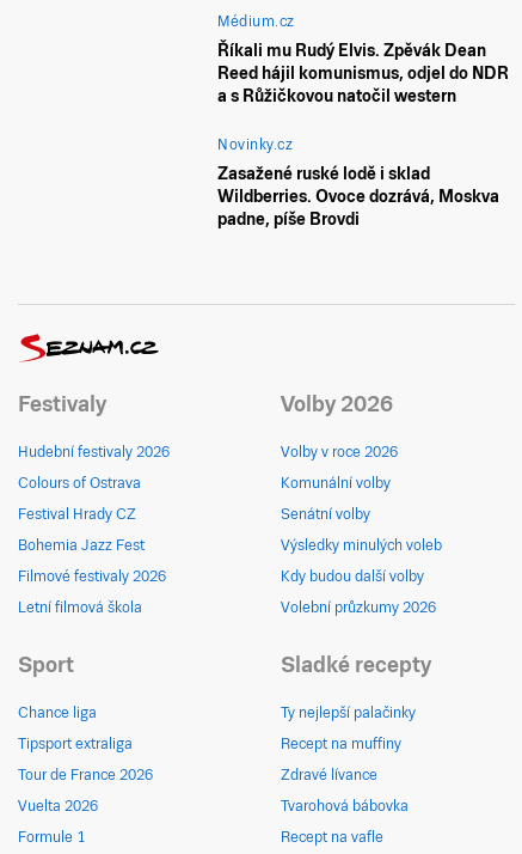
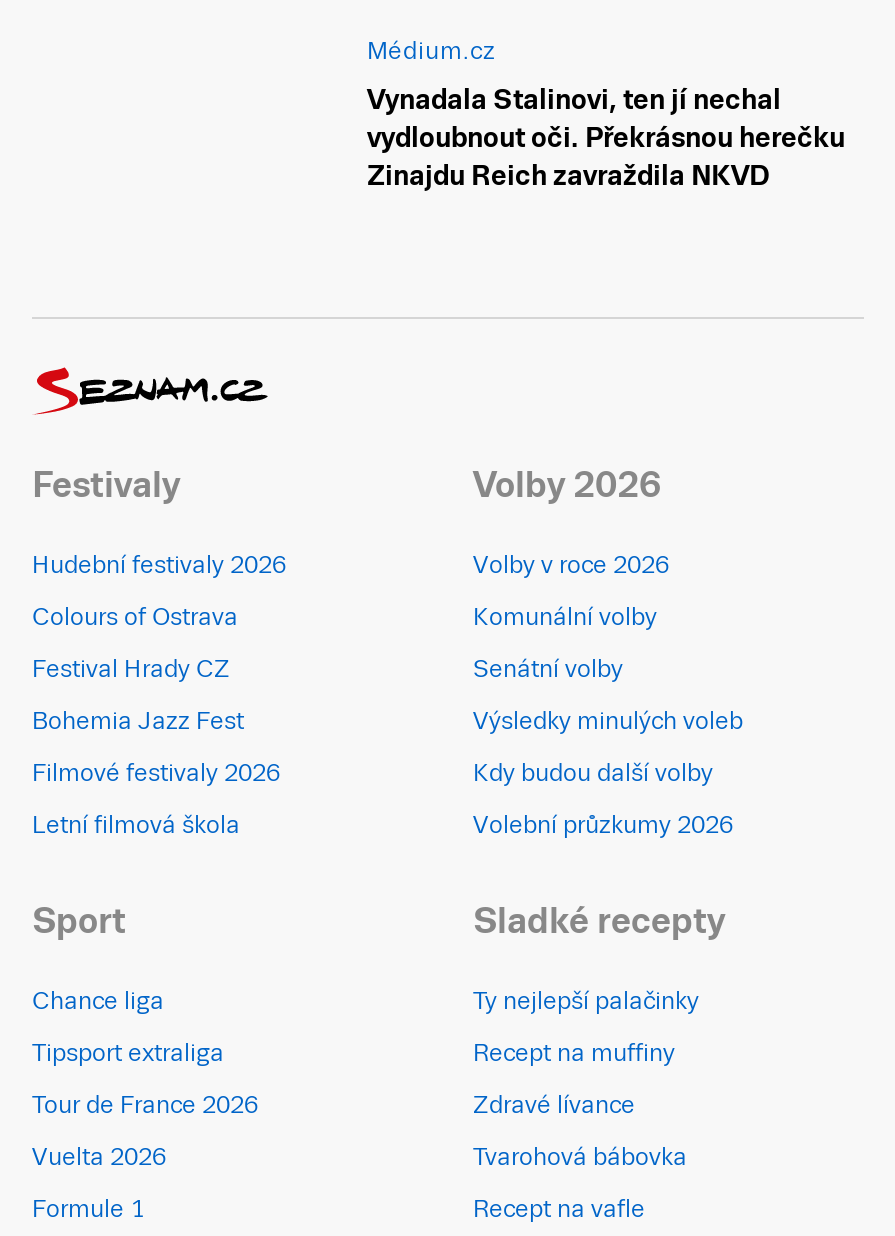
[218,41,509,229] Říkali mu Rudý Elvis. Zpěvák Dean | Reed hájil komunismus, odjel do NDR | a s Růžičkovou natočil western | Novinky.cz | Zasažené ruské lodě i sklad | Wildberries. Ovoce dozrává, Moskva | padne, píše Brovdi -> [367,84,845,192] Vynadala Stalinovi, ten jí nechal | vydloubnout oči. Překrásnou herečku | Zinajdu Reich zavraždila NKVD

